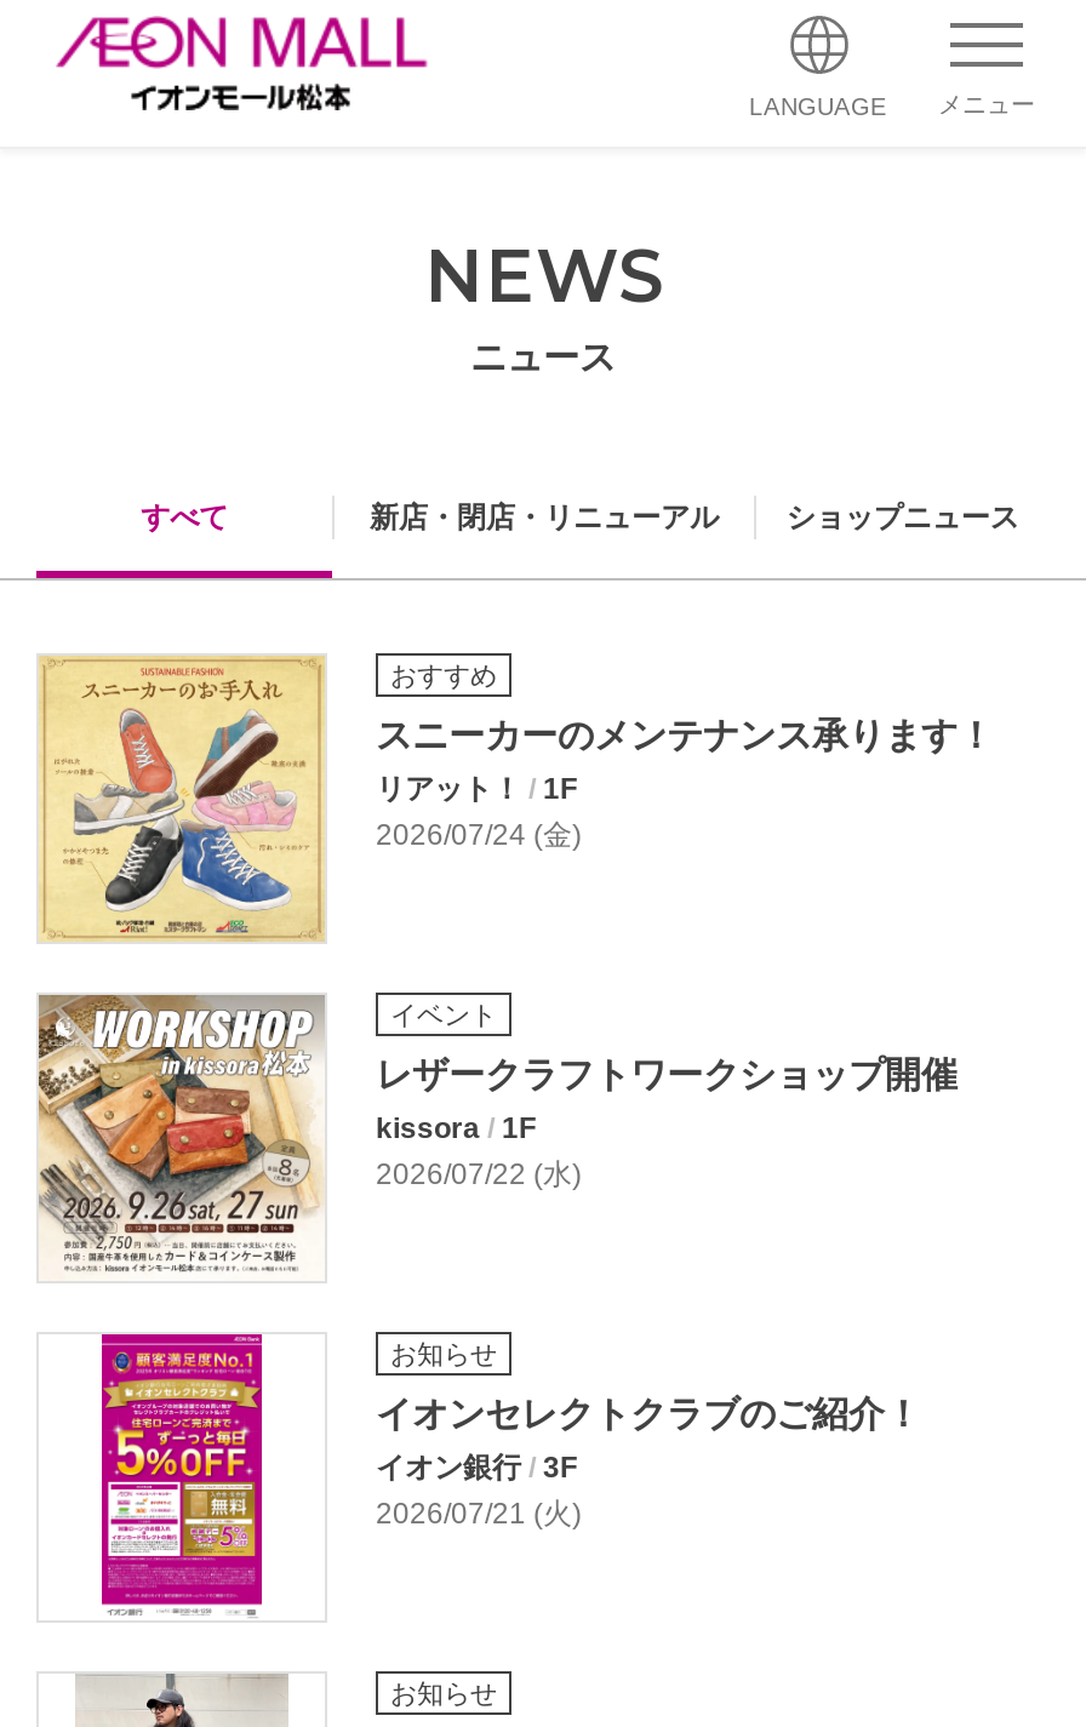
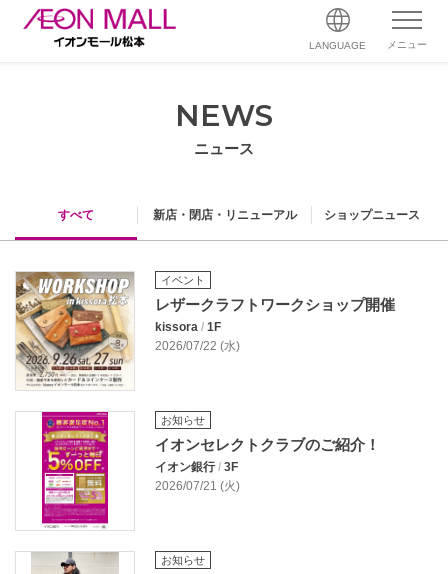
[36,653,994,944] [image] | おすすめ | スニーカーのメンテナンス承ります！ | リアット！ / 1F | 2026/07/24 (金) -> none

